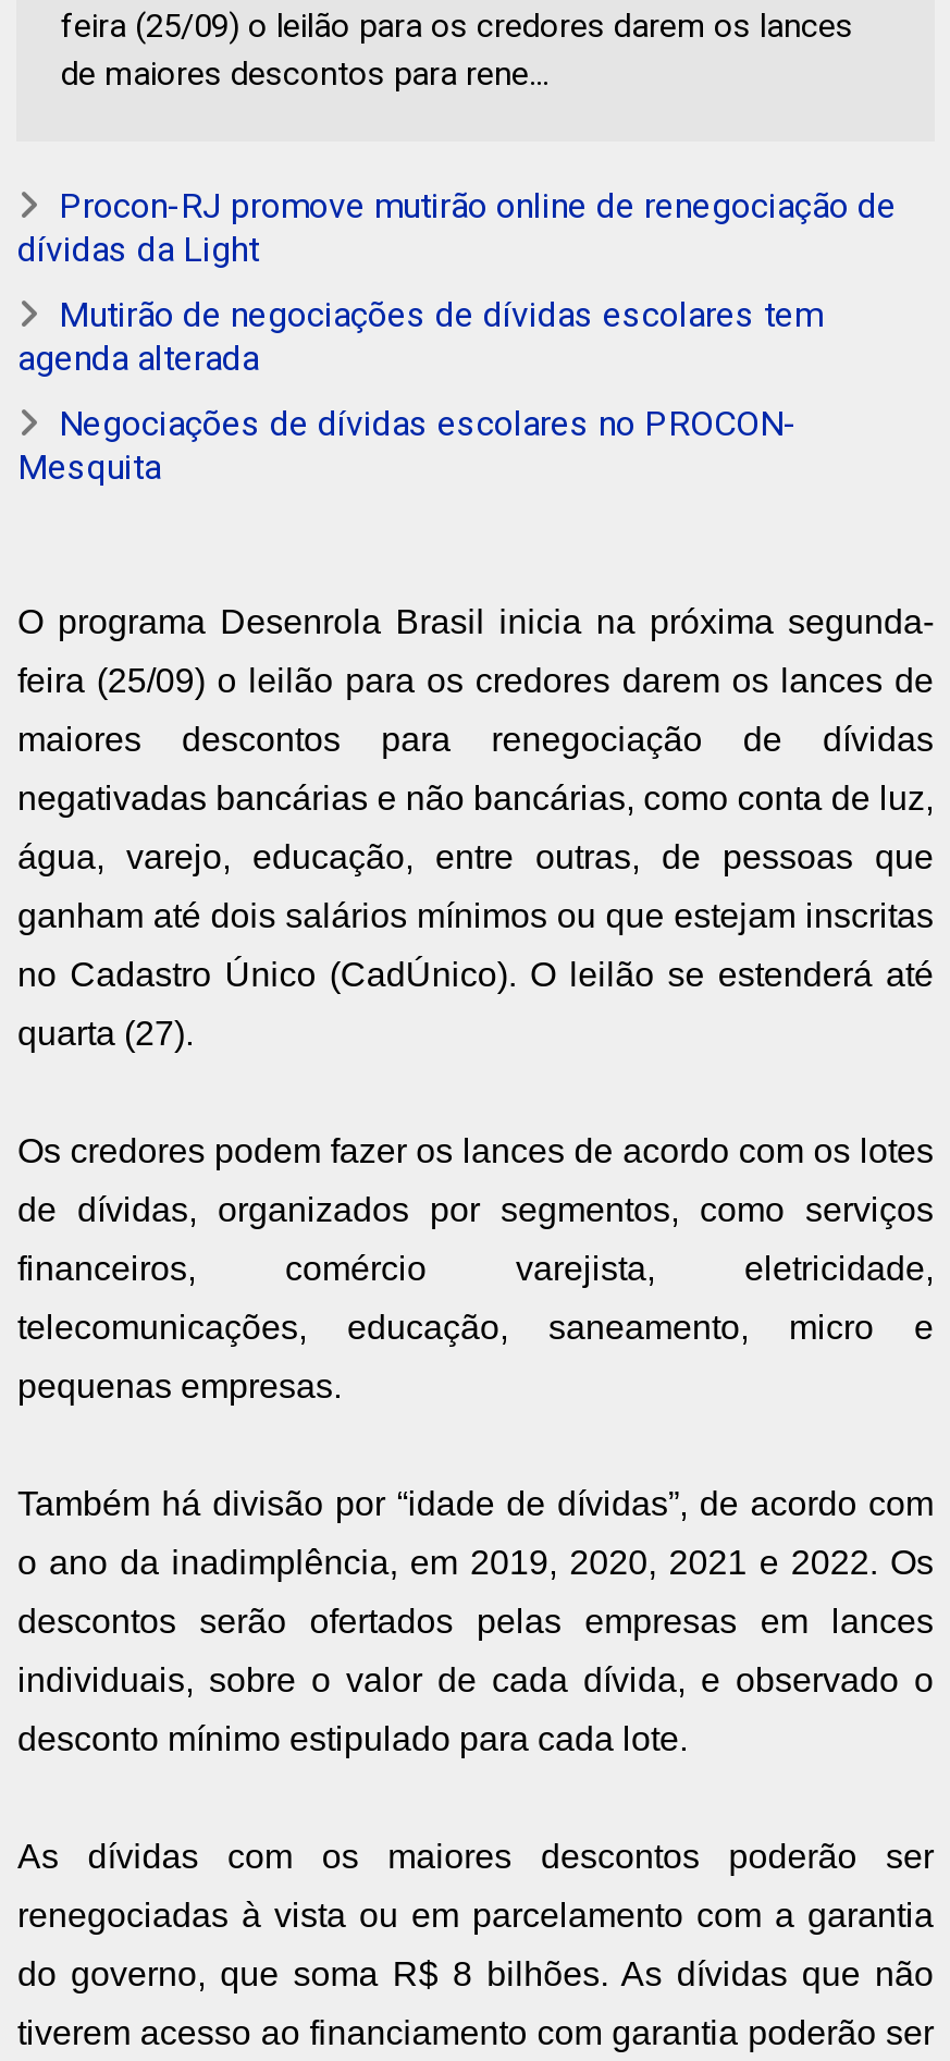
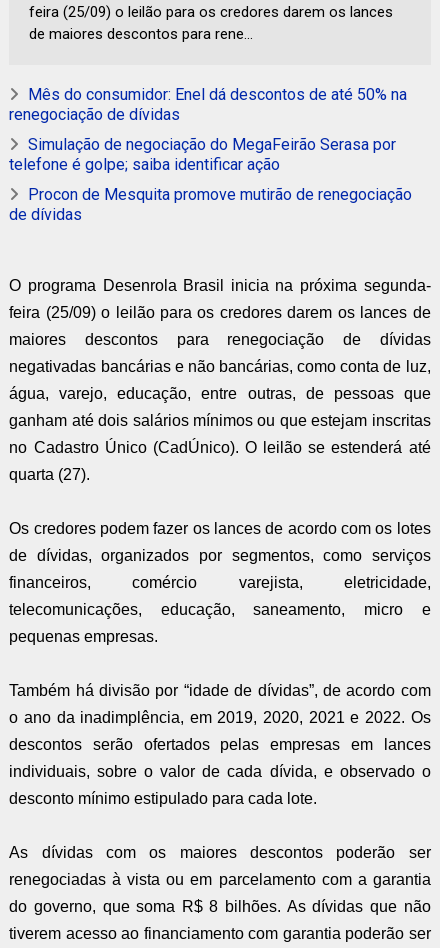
[17,185,896,270] Procon-RJ promove mutirão online de renegociação de | dívidas da Light -> [9,85,407,124] Mês do consumidor: Enel dá descontos de até 50% na | renegociação de dívidas
[17,294,822,379] Mutirão de negociações de dívidas escolares tem | agenda alterada -> [9,135,396,174] Simulação de negociação do MegaFeirão Serasa por | telefone é golpe; saiba identificar ação
[17,403,796,488] Negociações de dívidas escolares no PROCON- | Mesquita -> [9,185,412,224] Procon de Mesquita promove mutirão de renegociação | de dívidas

